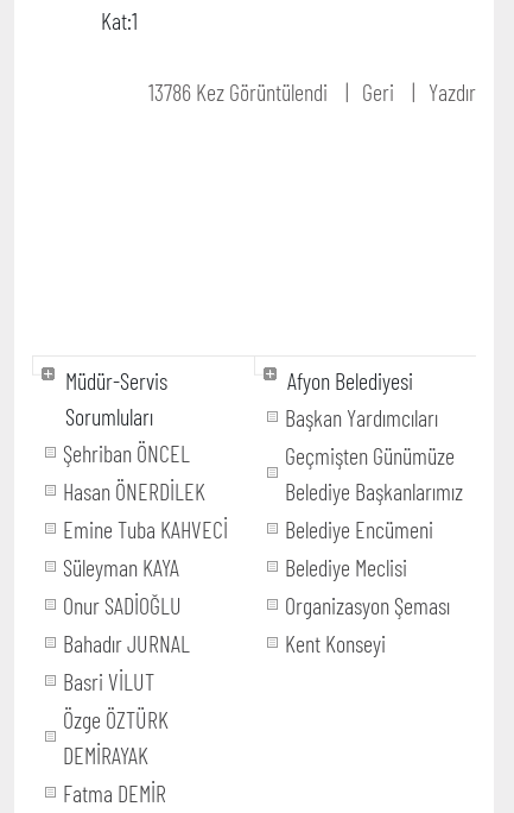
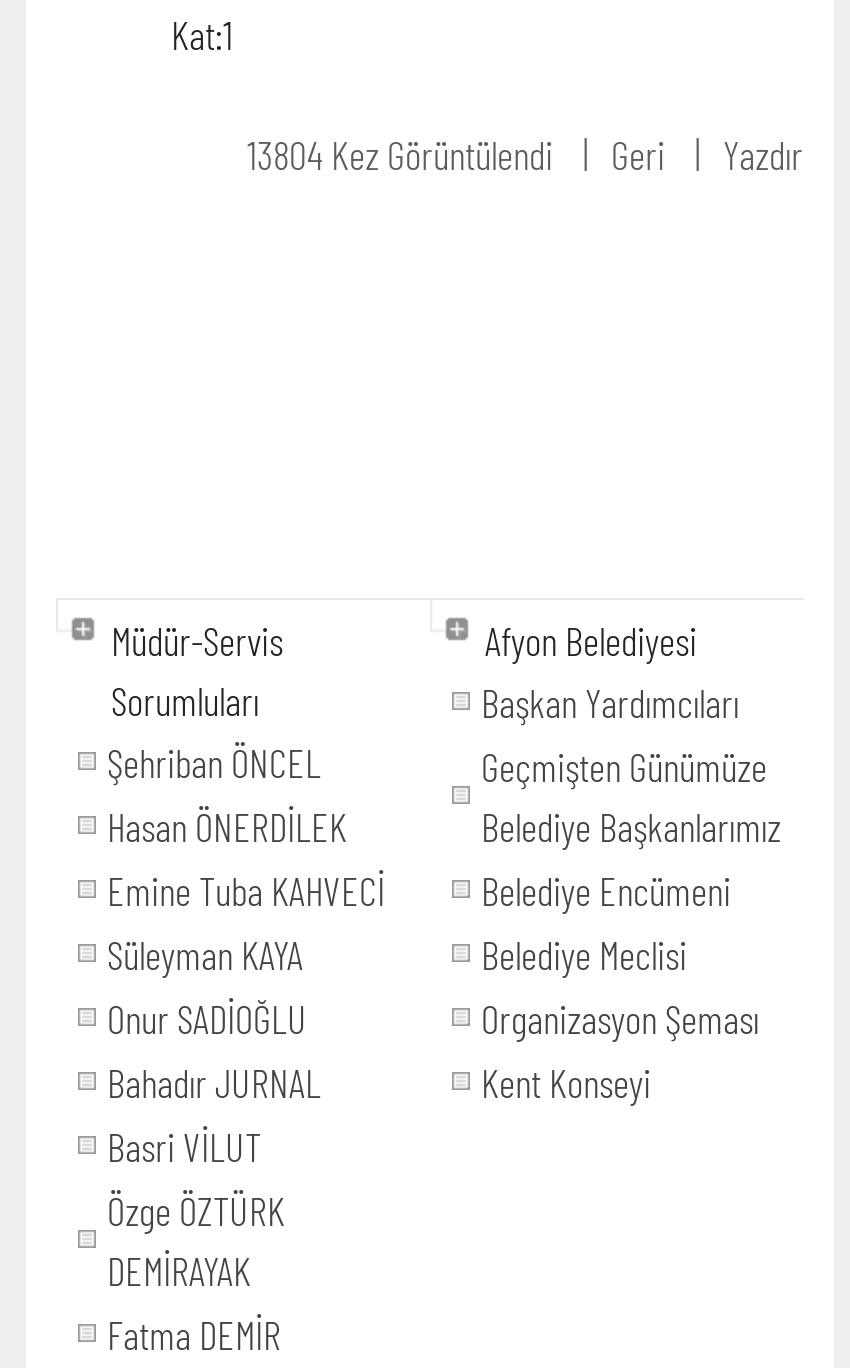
[148,77,327,106] 13786 Kez Görüntülendi -> [247,130,553,178] 13804 Kez Görüntülendi

